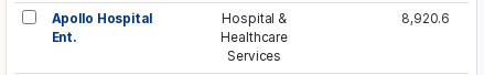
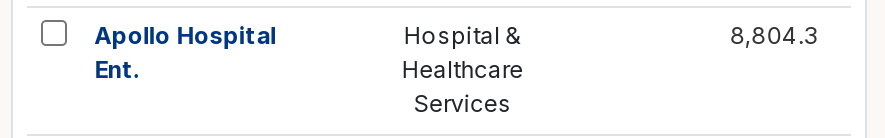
[401,11,450,27] 8,920.6 -> [729,23,817,51] 8,804.3

